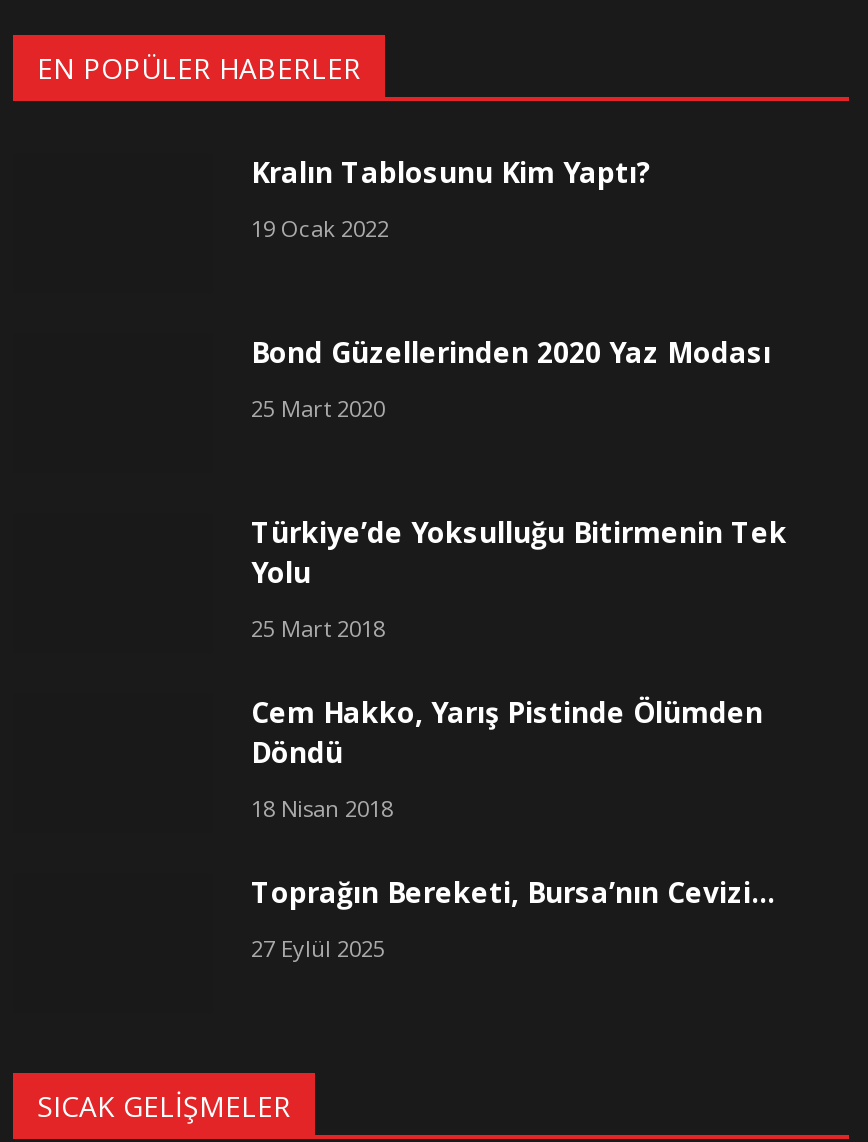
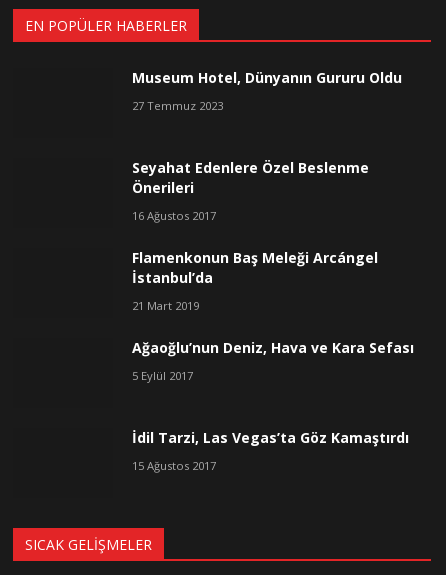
[251,153,651,191] Kralın Tablosunu Kim Yaptı? -> [132,68,402,87] Museum Hotel, Dünyanın Gururu Oldu
[251,213,389,243] 19 Ocak 2022 -> [132,98,223,113] 27 Temmuz 2023
[251,333,771,371] Bond Güzellerinden 2020 Yaz Modası -> [132,158,369,197] Seyahat Edenlere Özel Beslenme | Önerileri
[251,393,385,423] 25 Mart 2020 -> [132,208,216,223] 16 Ağustos 2017
[251,513,787,591] Türkiye’de Yoksulluğu Bitirmenin Tek | Yolu -> [132,248,378,287] Flamenkonun Baş Meleği Arcángel | İstanbul’da
[251,613,385,643] 25 Mart 2018 -> [132,298,199,313] 21 Mart 2019
[251,693,763,771] Cem Hakko, Yarış Pistinde Ölümden | Döndü -> [132,338,414,357] Ağaoğlu’nun Deniz, Hava ve Kara Sefası
[251,793,393,823] 18 Nisan 2018 -> [132,368,193,383] 5 Eylül 2017
[251,873,775,911] Toprağın Bereketi, Bursa’nın Cevizi… -> [132,428,409,447] İdil Tarzi, Las Vegas’ta Göz Kamaştırdı
[251,933,385,963] 27 Eylül 2025 -> [132,458,216,473] 15 Ağustos 2017

